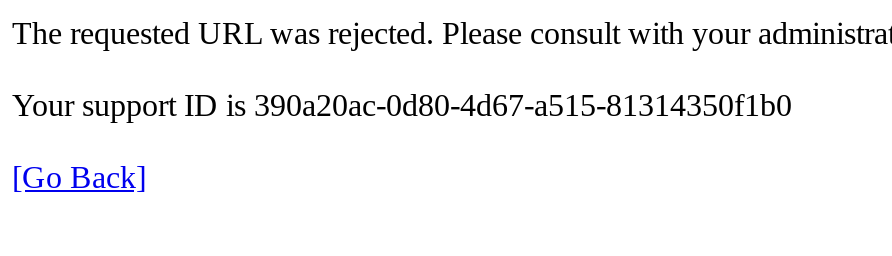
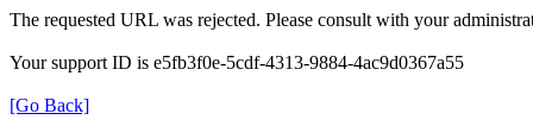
[12,88,792,122] Your support ID is 390a20ac-0d80-4d67-a515-81314350f1b0 -> [10,52,464,73] Your support ID is e5fb3f0e-5cdf-4313-9884-4ac9d0367a55

